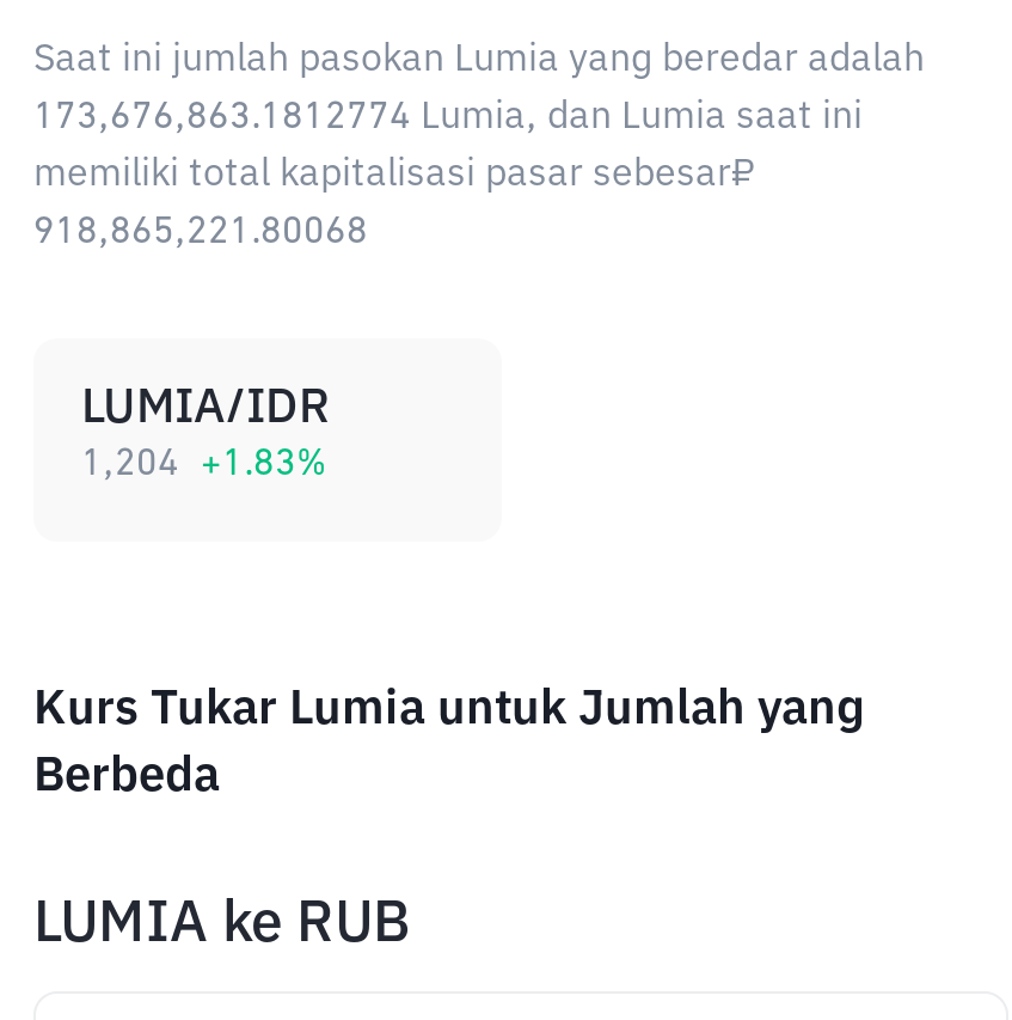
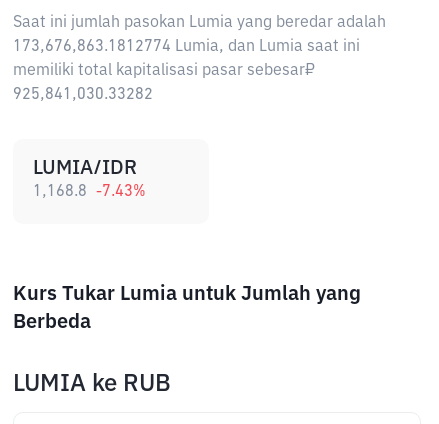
[33,214,368,252] 918,865,221.80068 -> [13,87,153,103] 925,841,030.33282
[81,446,327,484] 1,204 + 1.83% -> [33,184,146,200] 1,168.8 -7.43%

